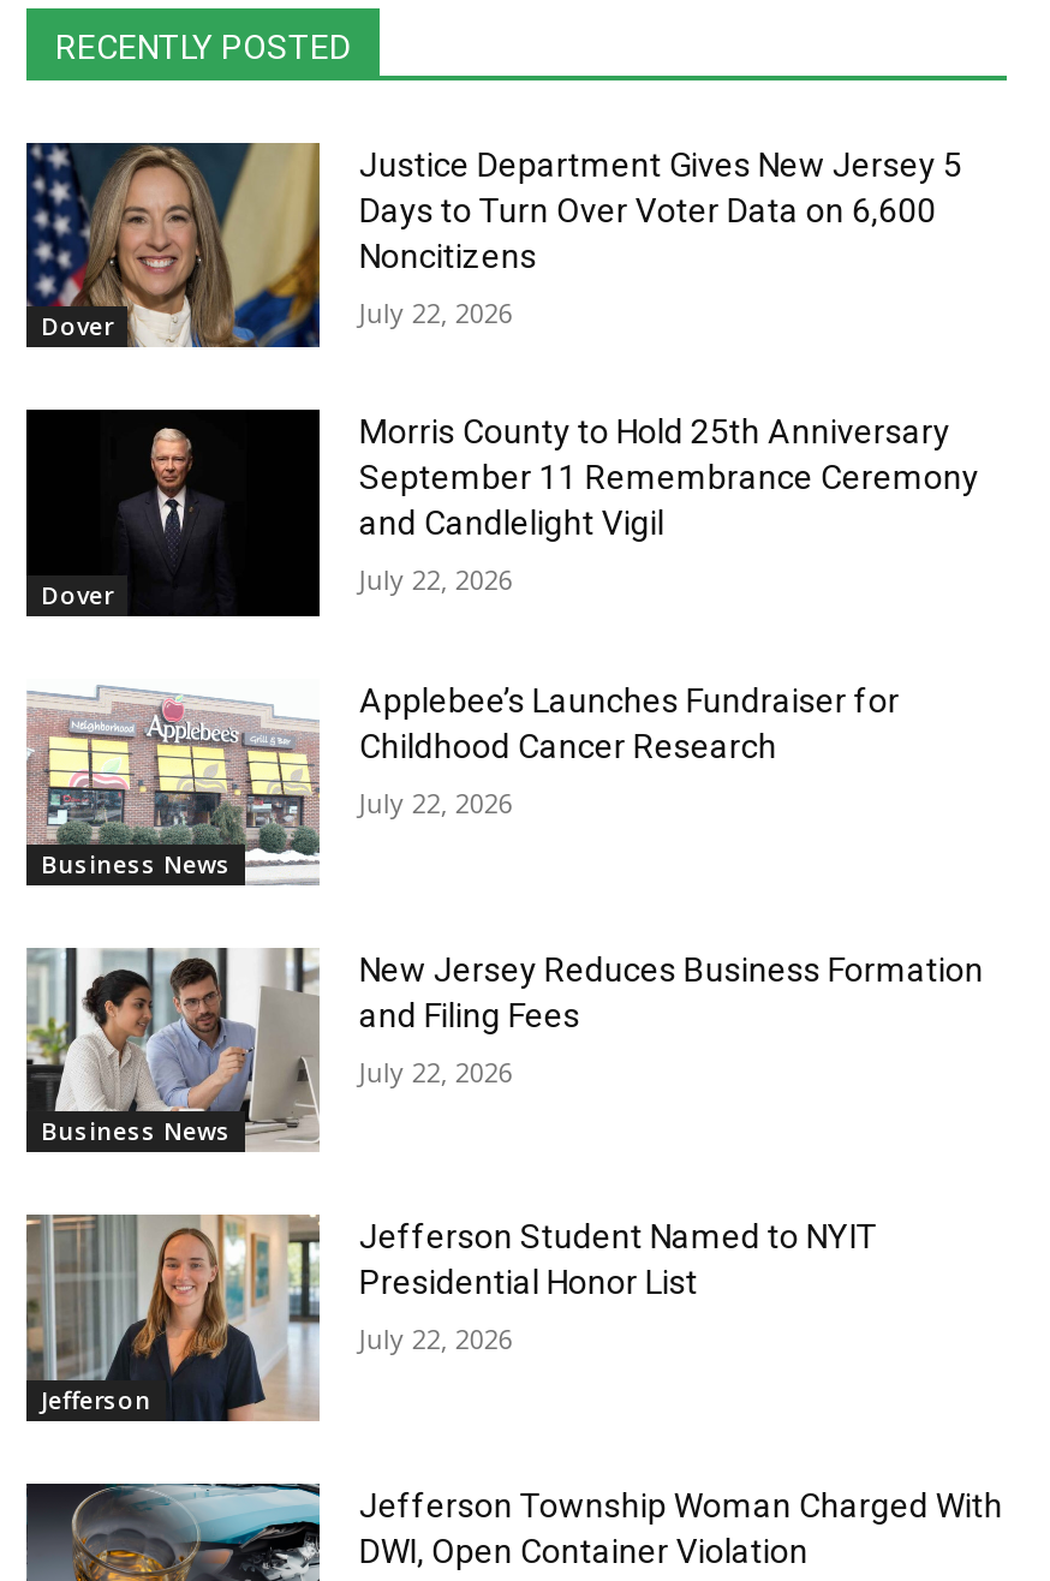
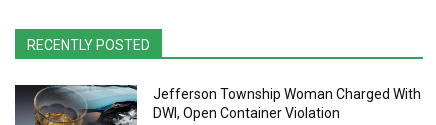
[26,141,322,350] [image] | Dover -> none
[359,145,962,330] Justice Department Gives New Jersey 5 | Days to Turn Over Voter Data on 6,600 | Noncitizens | July 22, 2026 -> none
[24,407,322,619] [image] | Dover -> none
[359,413,979,598] Morris County to Hold 25th Anniversary | September 11 Remembrance Ceremony | and Candlelight Vigil | July 22, 2026 -> none
[26,684,320,885] [image] | Business News -> none
[359,681,900,821] Applebee’s Launches Fundraiser for | Childhood Cancer Research | July 22, 2026 -> none
[26,945,317,1152] [image] | Business News -> none
[359,950,984,1089] New Jersey Reduces Business Formation | and Filing Fees | July 22, 2026 -> none
[26,1212,320,1421] [image] | Jefferson -> none
[359,1218,878,1357] Jefferson Student Named to NYIT | Presidential Honor List | July 22, 2026 -> none

